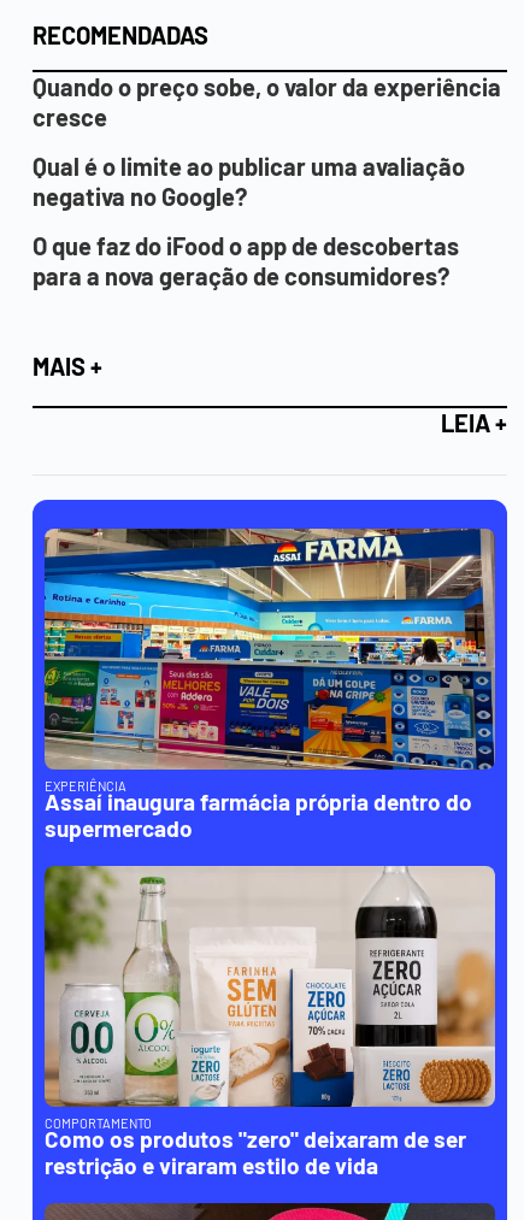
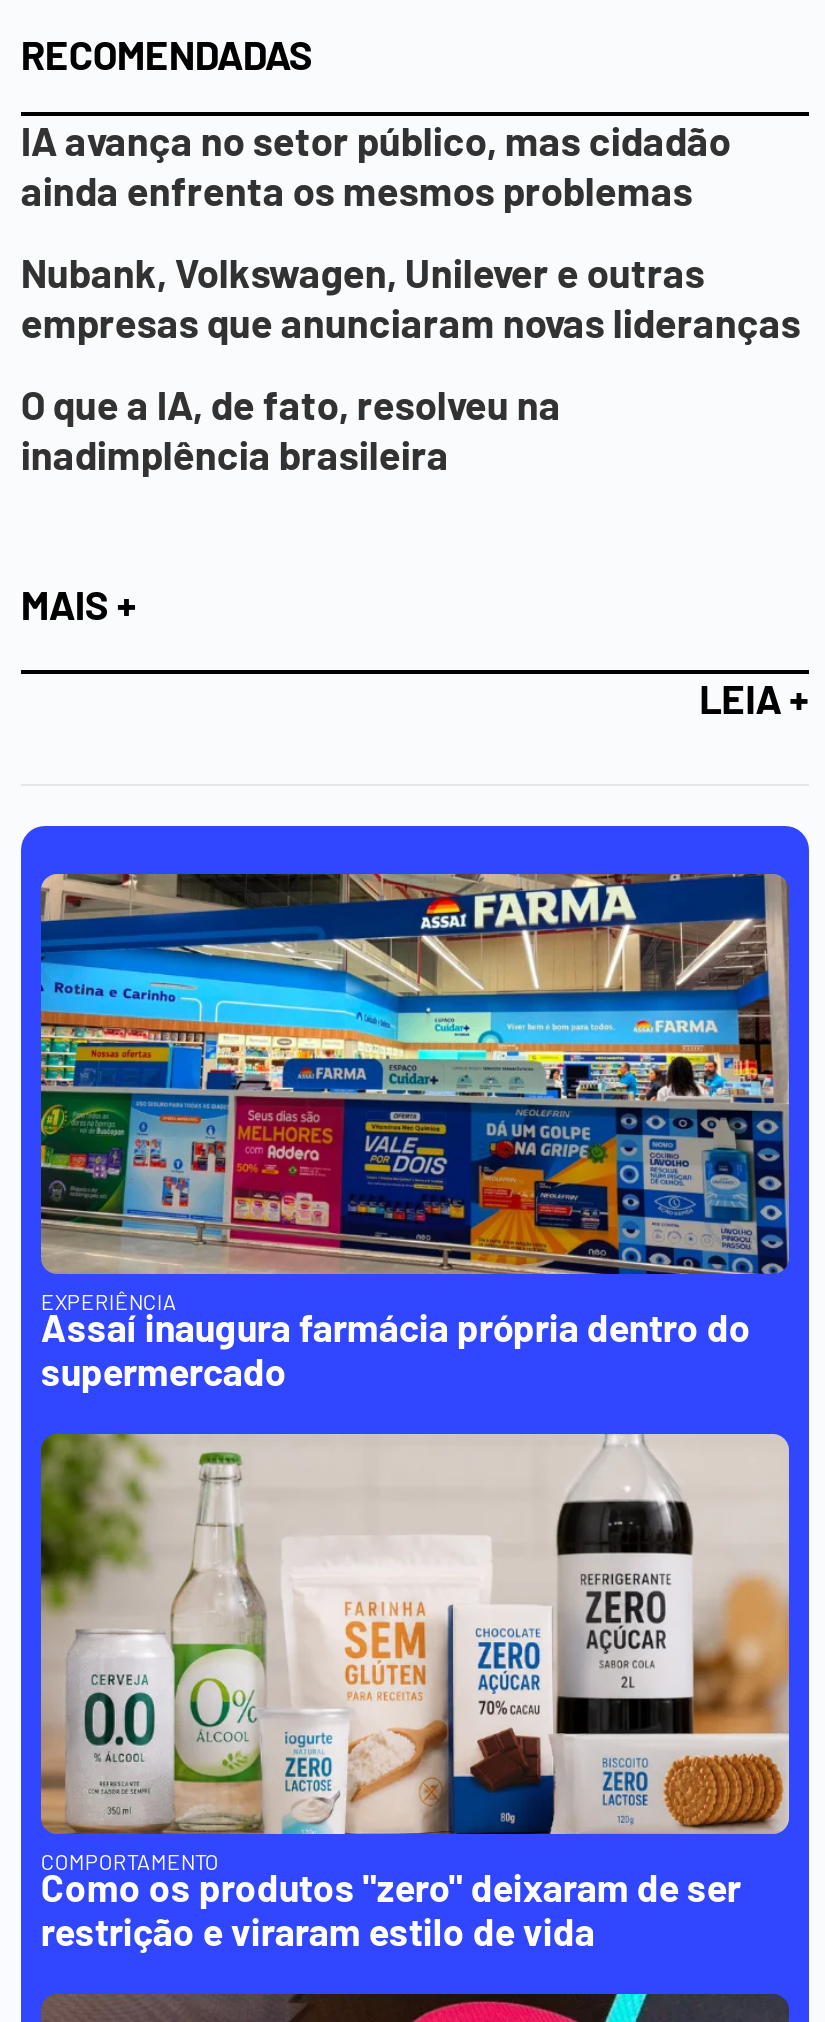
[32,72,501,131] Quando o preço sobe, o valor da experiência | cresce -> [21,116,731,214] IA avança no setor público, mas cidadão | ainda enfrenta os mesmos problemas
[32,152,465,211] Qual é o limite ao publicar uma avaliação | negativa no Google? -> [21,248,801,346] Nubank, Volkswagen, Unilever e outras | empresas que anunciaram novas lideranças
[32,231,459,290] O que faz do iFood o app de descobertas | para a nova geração de consumidores? -> [21,380,561,478] O que a IA, de fato, resolveu na | inadimplência brasileira

